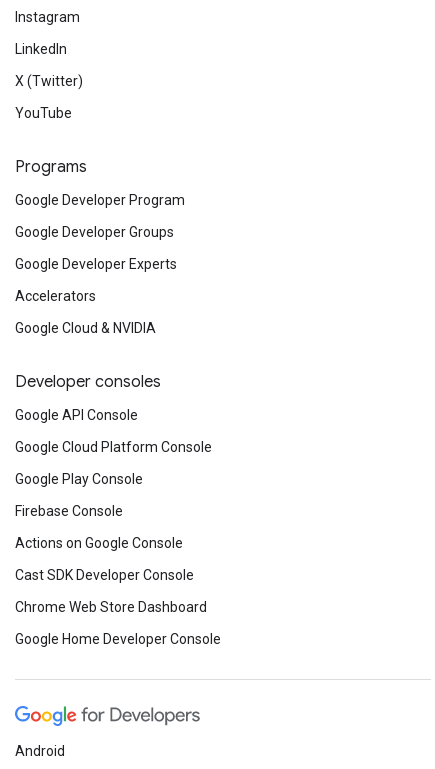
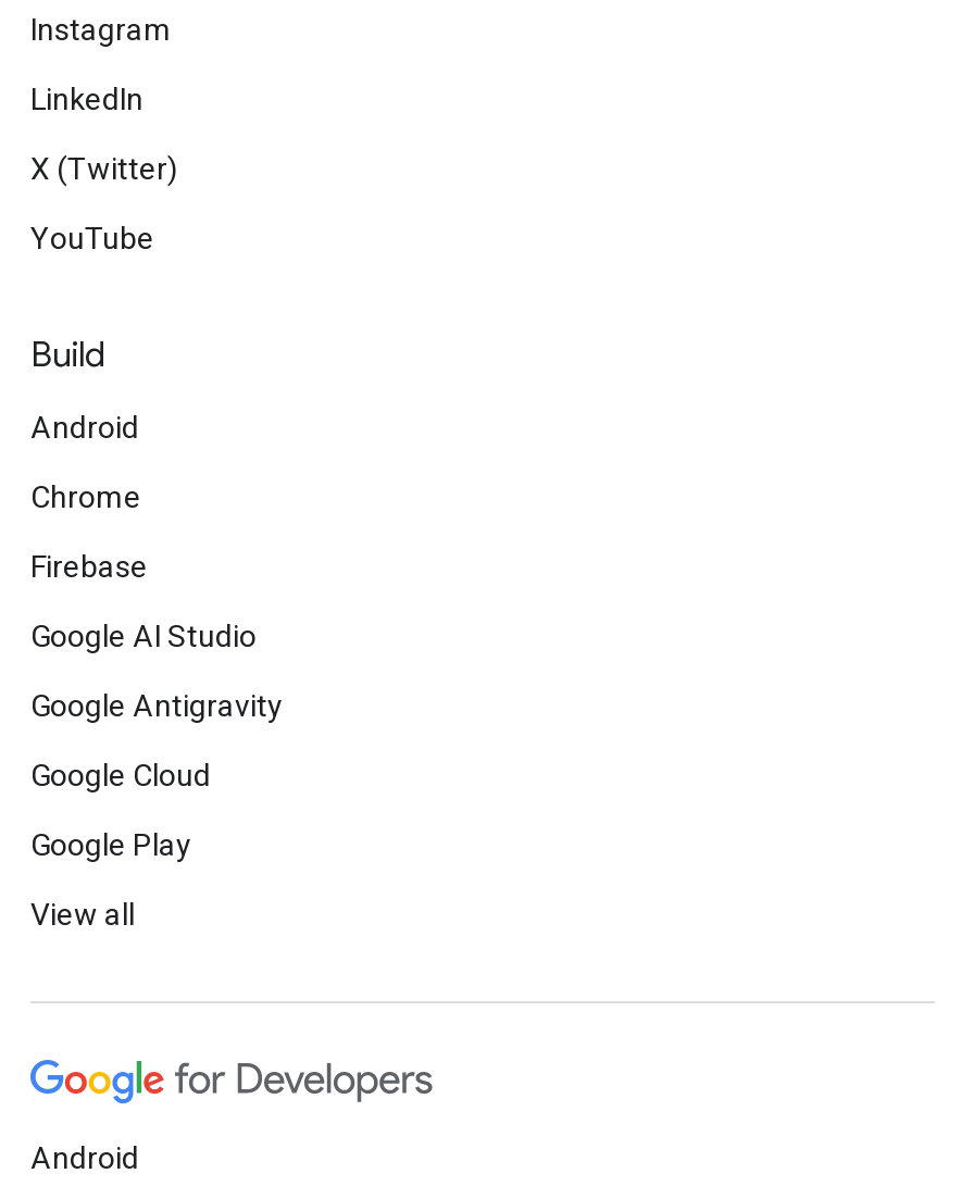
[15,157,221,647] Programs | Google Developer Program | Google Developer Groups | Google Developer Experts | Accelerators | Google Cloud & NVIDIA | Developer consoles | Google API Console | Google Cloud Platform Console | Google Play Console | Firebase Console | Actions on Google Console | Cast SDK Developer Console | Chrome Web Store Dashboard | Google Home Developer Console -> [30,334,283,932] Build | Android | Chrome | Firebase | Google AI Studio | Google Antigravity | Google Cloud | Google Play | View all

